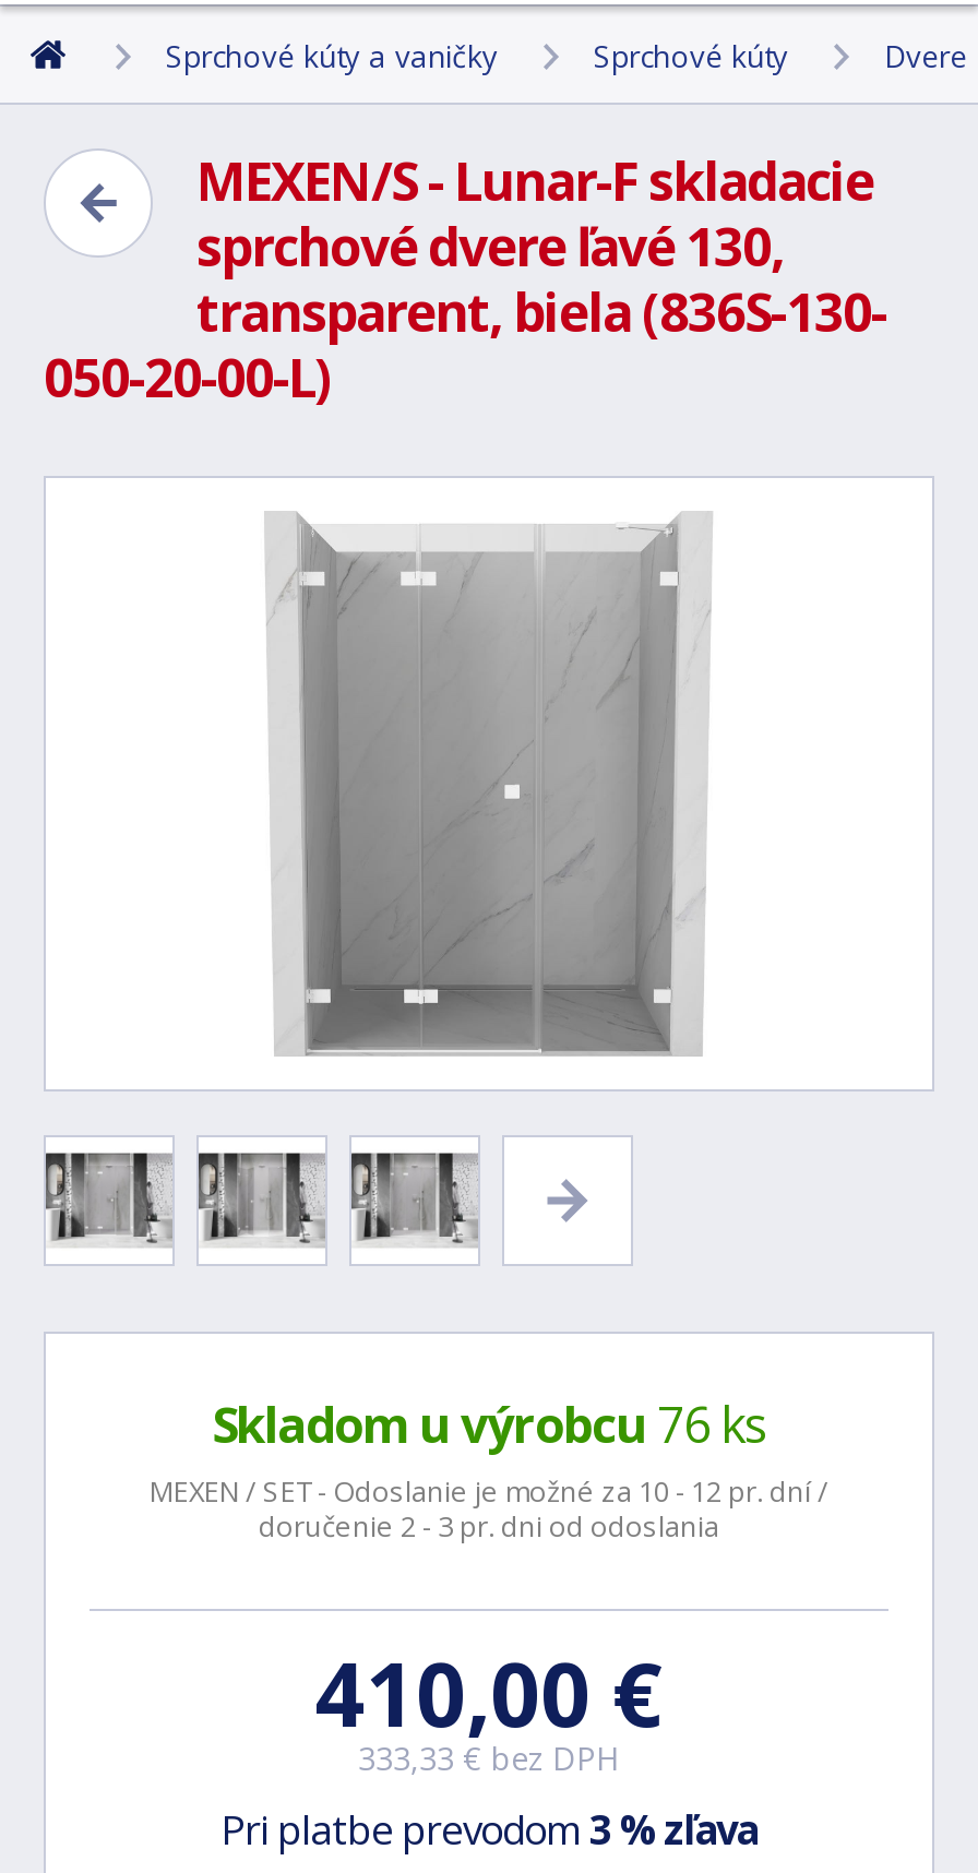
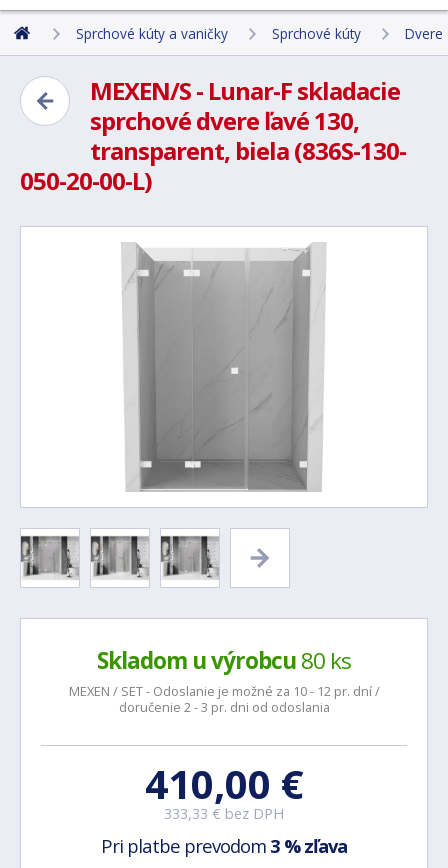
[212,1391,766,1458] Skladom u výrobcu 76 ks -> [97,645,351,676] Skladom u výrobcu 80 ks

